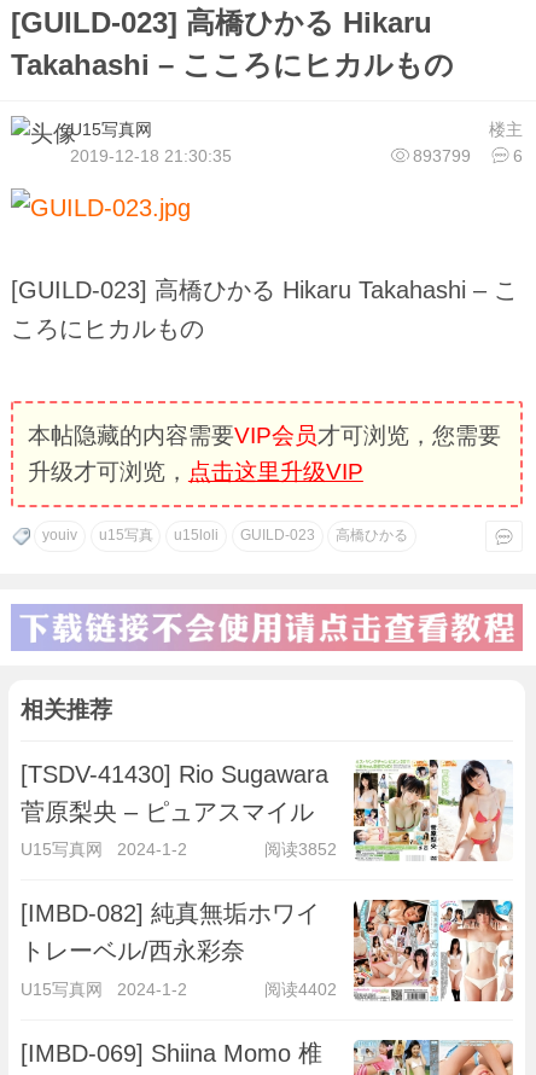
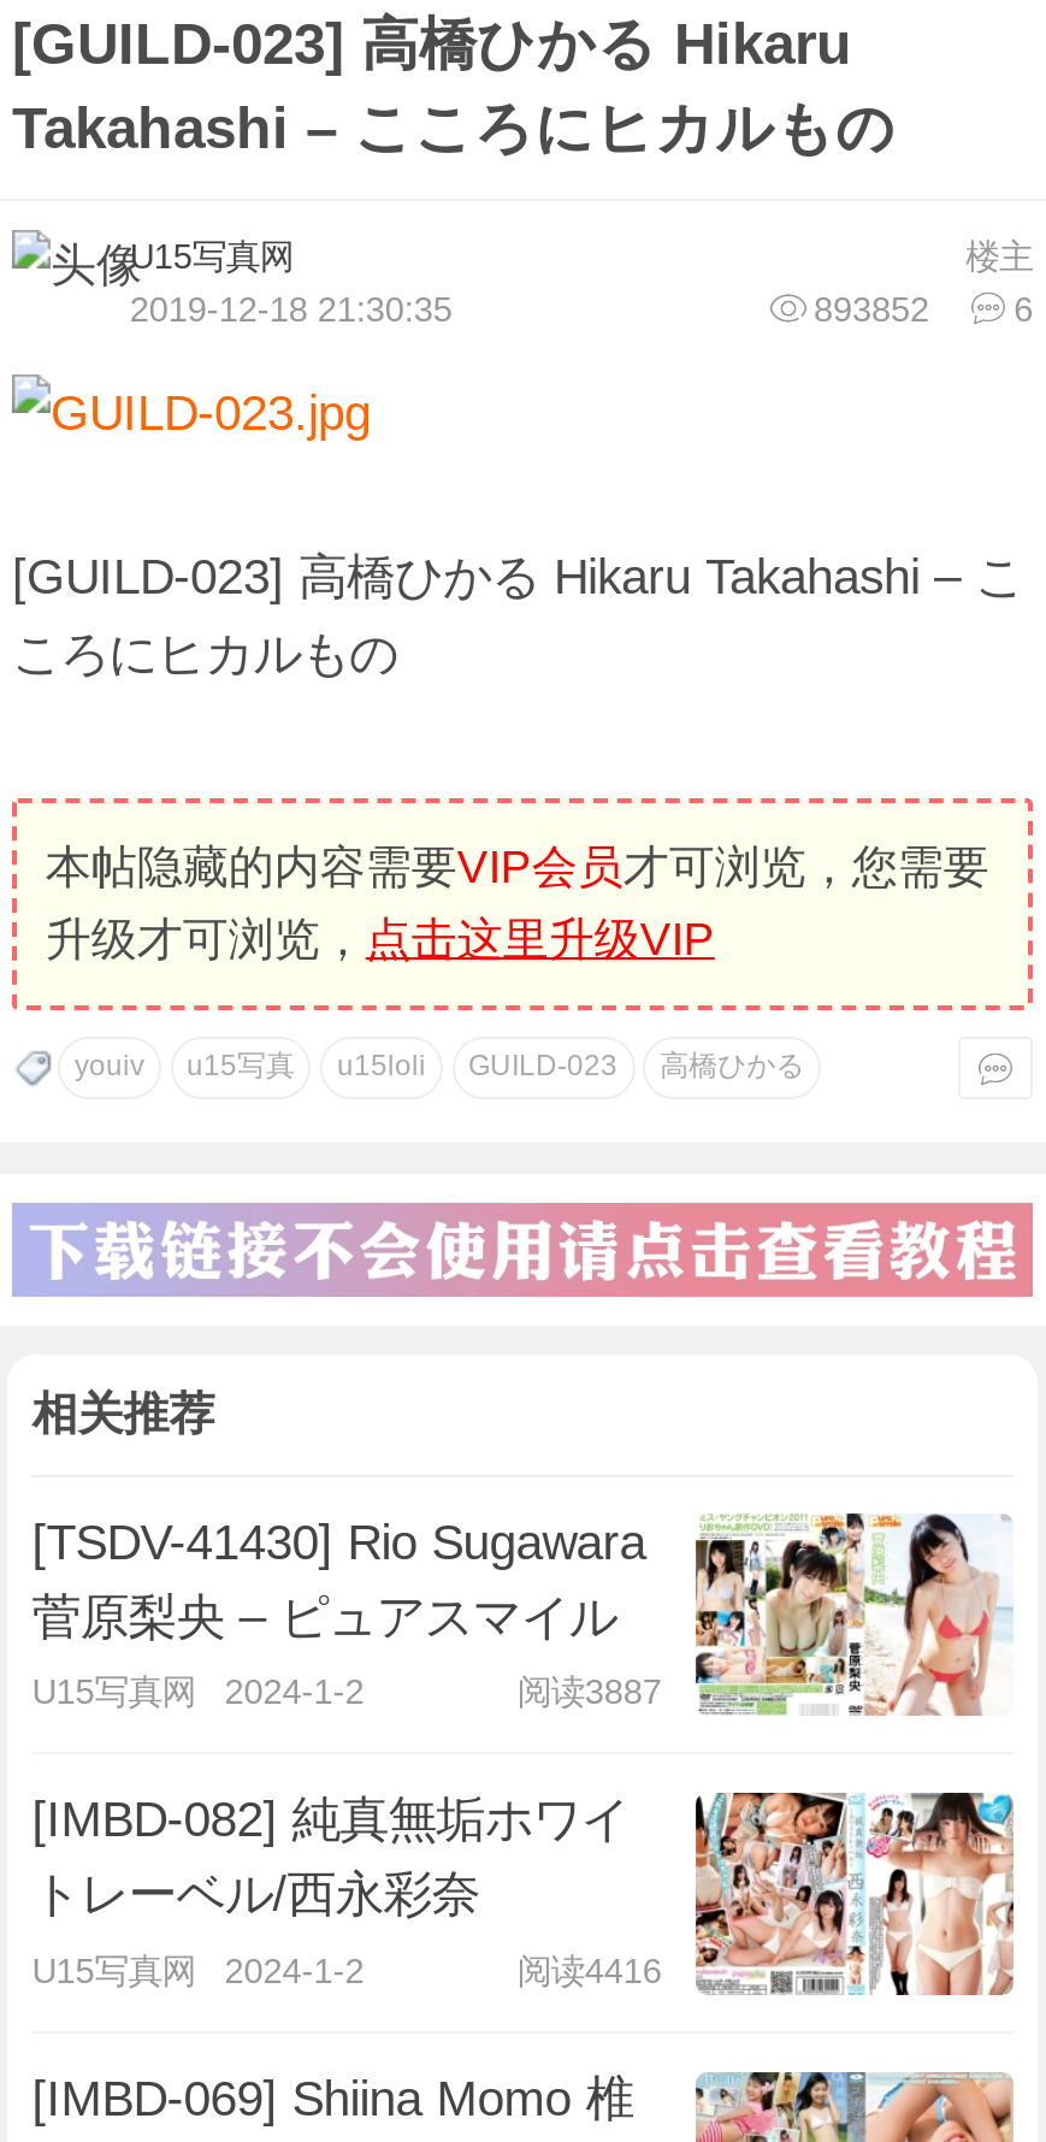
[413,146,523,165] 893799 6 -> [814,290,1033,328] 893852 6
[264,840,337,859] 阅读3852 -> [517,1673,662,1711] 阅读3887
[264,979,337,999] 阅读4402 -> [517,1951,662,1990] 阅读4416

